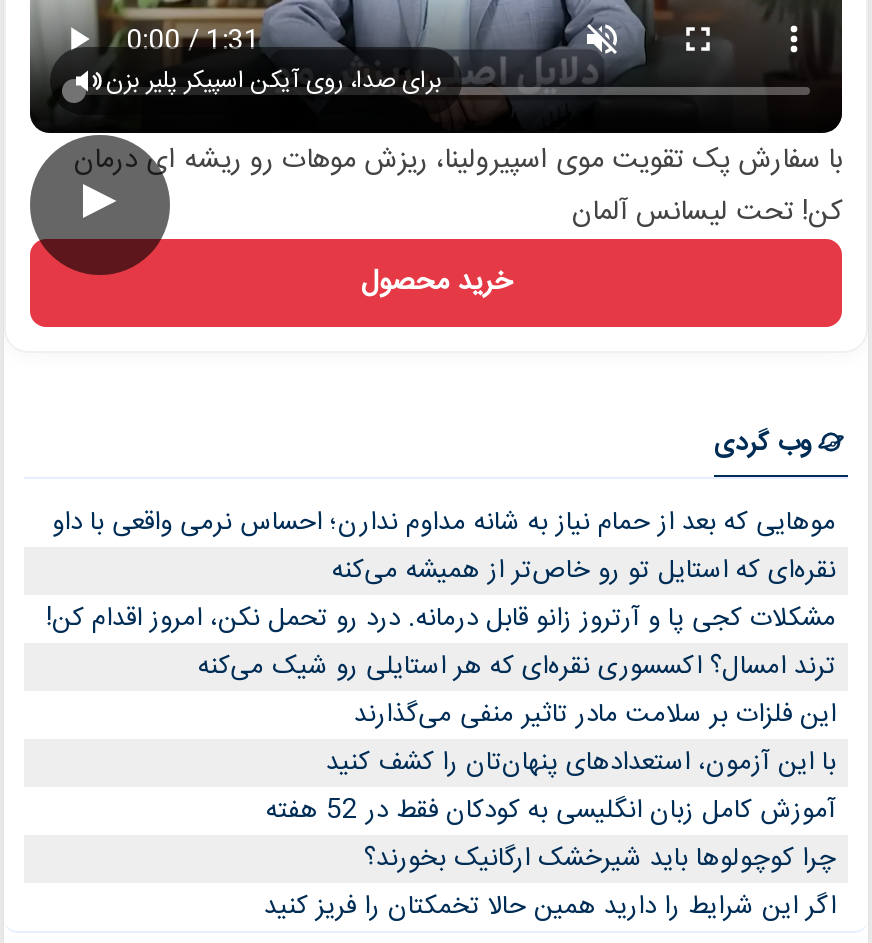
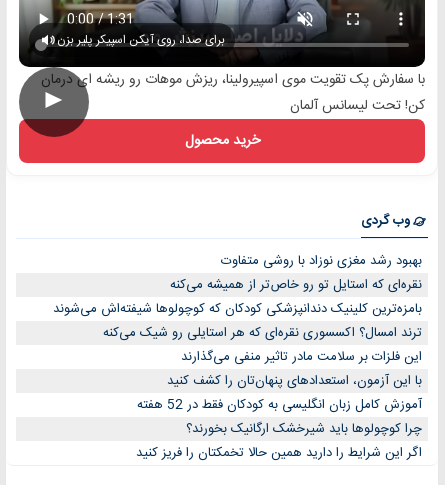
[52,500,836,544] موهایی که بعد از حمام نیاز به شانه مداوم ندارن؛ احساس نرمی واقعی با داو -> [221,250,422,272] بهبود رشد مغزی نوزاد با روشی متفاوت
[46,596,836,640] مشکلات کجی پا و آرتروز زانو قابل درمانه. درد رو تحمل نکن، امروز اقدام کن! -> [53,298,422,320] بامزه‌ترین کلینیک دندانپزشکی کودکان که کوچولوها شیفته‌اش می‌شوند

